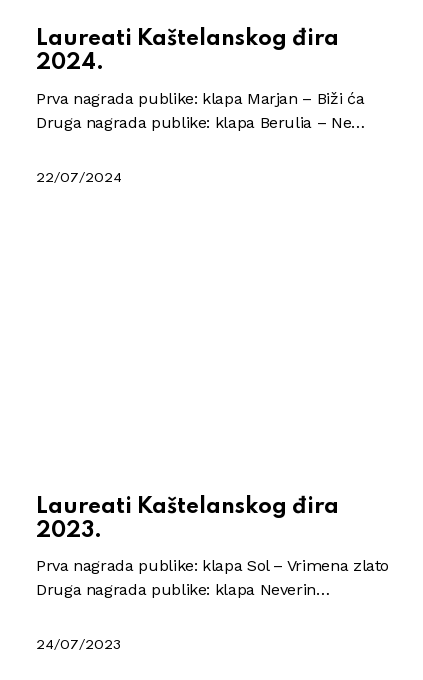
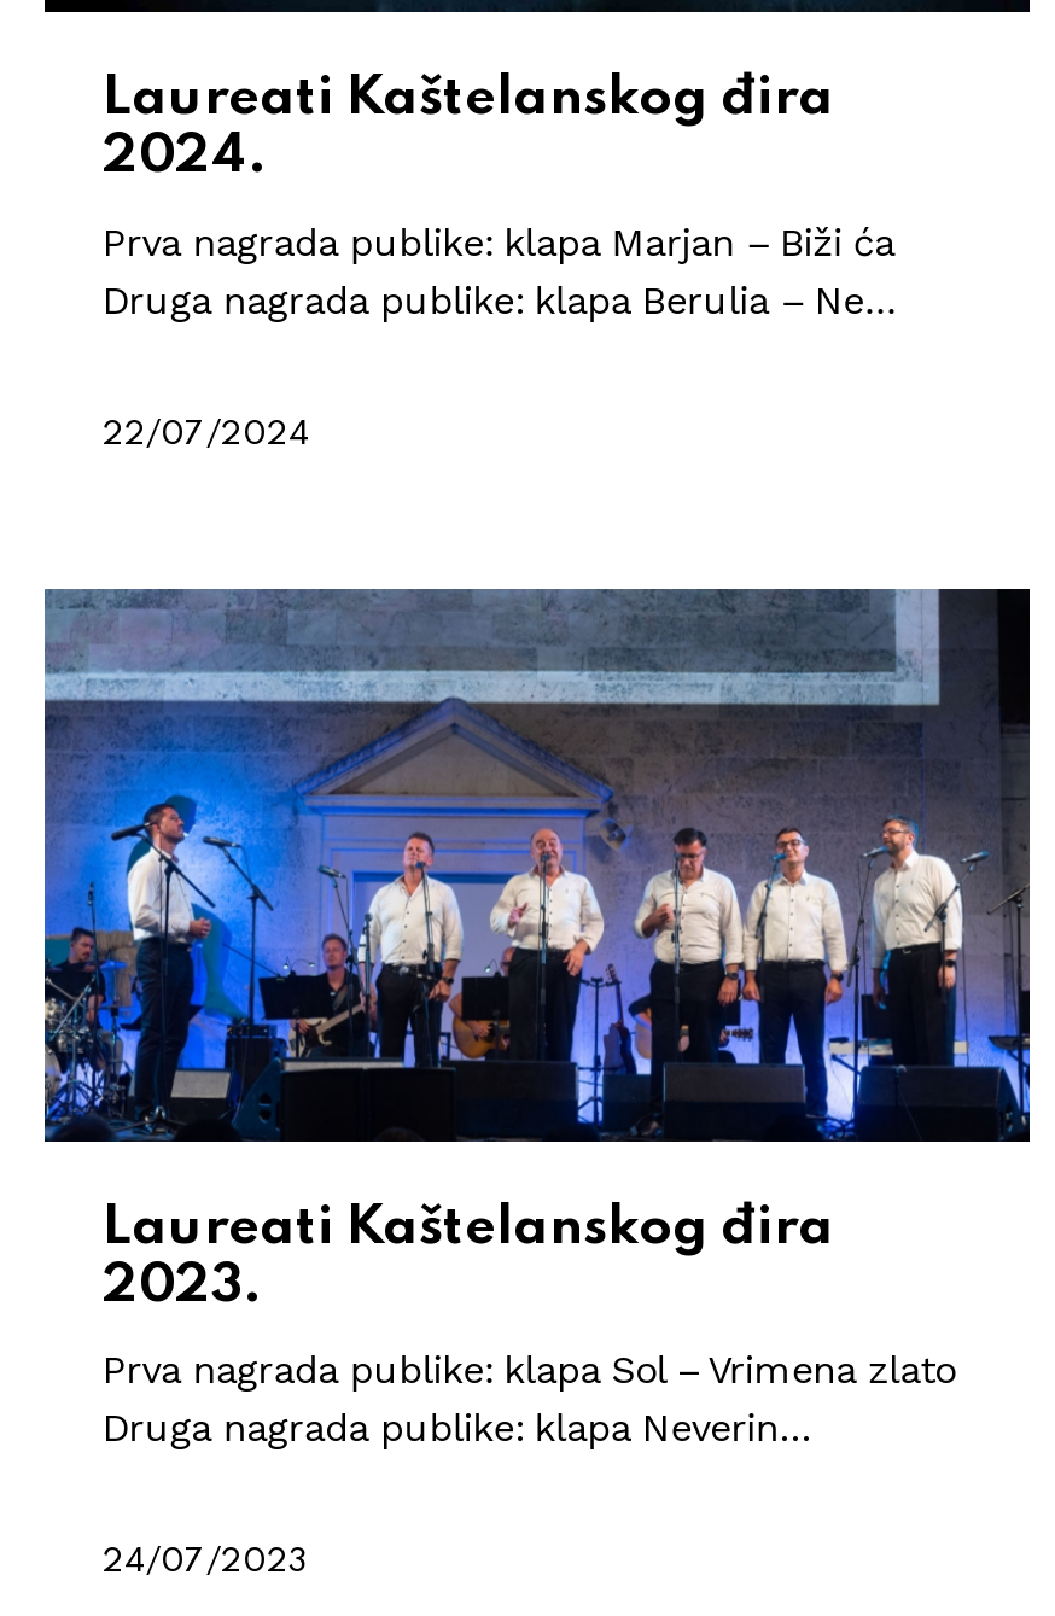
none -> [42,587,1032,1144] [image]

